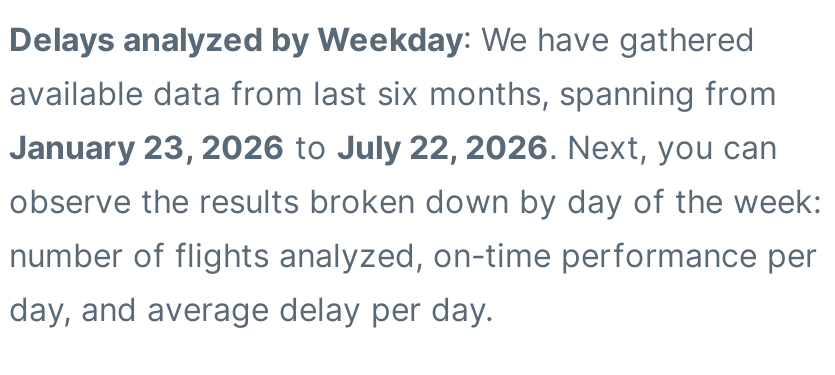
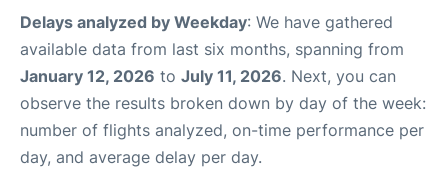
[9,127,777,167] January 23, 2026 to July 22, 2026. Next, you can -> [20,66,396,86] January 12, 2026 to July 11, 2026. Next, you can

